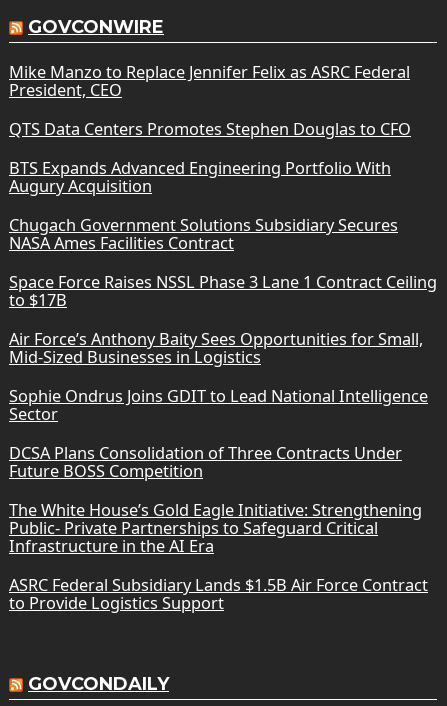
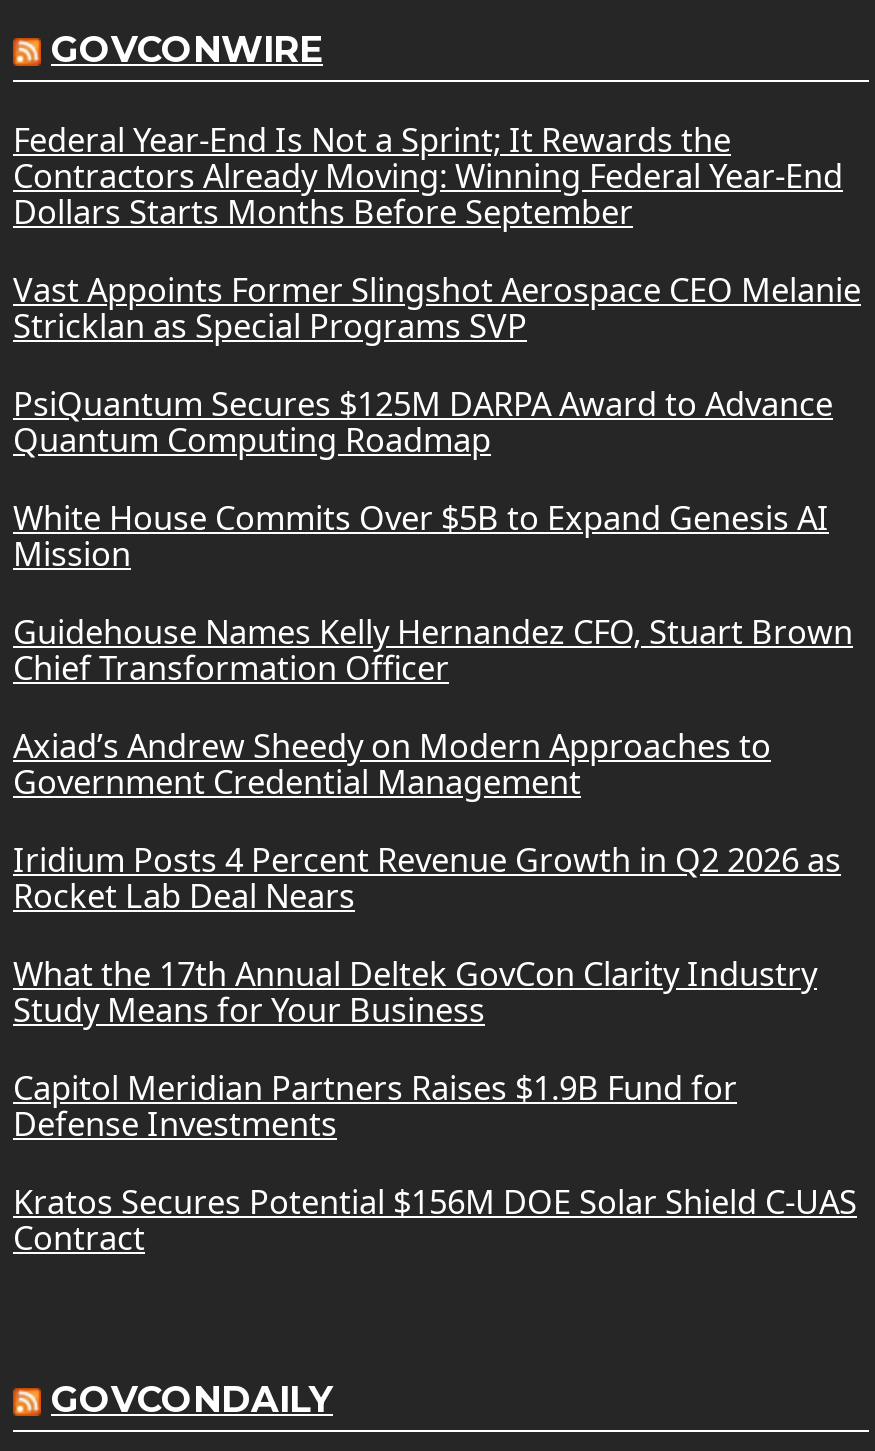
[9,61,410,101] Mike Manzo to Replace Jennifer Felix as ASRC Federal | President, CEO -> [13,118,843,234] Federal Year-End Is Not a Sprint; It Rewards the | Contractors Already Moving: Winning Federal Year-End | Dollars Starts Months Before September
[9,118,411,140] QTS Data Centers Promotes Stephen Douglas to CFO -> [13,268,861,348] Vast Appoints Former Slingshot Aerospace CEO Melanie | Stricklan as Special Programs SVP
[9,157,391,197] BTS Expands Advanced Engineering Portfolio With | Augury Acquisition -> [13,382,833,462] PsiQuantum Secures $125M DARPA Award to Advance | Quantum Computing Roadmap
[9,214,398,254] Chugach Government Solutions Subsidiary Secures | NASA Ames Facilities Contract -> [13,496,829,576] White House Commits Over $5B to Expand Genesis AI | Mission
[9,271,437,311] Space Force Raises NSSL Phase 3 Lane 1 Contract Ceiling | to $17B -> [13,610,853,690] Guidehouse Names Kelly Hernandez CFO, Stuart Brown | Chief Transformation Officer
[9,328,423,368] Air Force’s Anthony Baity Sees Opportunities for Small, | Mid-Sized Businesses in Logistics -> [13,724,771,804] Axiad’s Andrew Sheedy on Modern Approaches to | Government Credential Management
[9,385,428,425] Sophie Ondrus Joins GDIT to Lead National Intelligence | Sector -> [13,838,841,918] Iridium Posts 4 Percent Revenue Growth in Q2 2026 as | Rocket Lab Deal Nears
[9,442,402,482] DCSA Plans Consolidation of Three Contracts Under | Future BOSS Competition -> [13,952,817,1032] What the 17th Annual Deltek GovCon Clarity Industry | Study Means for Your Business
[9,499,422,557] The White House’s Gold Eagle Initiative: Strengthening | Public- Private Partnerships to Safeguard Critical | Infrastructure in the AI Era -> [13,1066,737,1146] Capitol Meridian Partners Raises $1.9B Fund for | Defense Investments
[9,574,428,614] ASRC Federal Subsidiary Lands $1.5B Air Force Contract | to Provide Logistics Support -> [13,1180,857,1260] Kratos Secures Potential $156M DOE Solar Shield C-UAS | Contract

